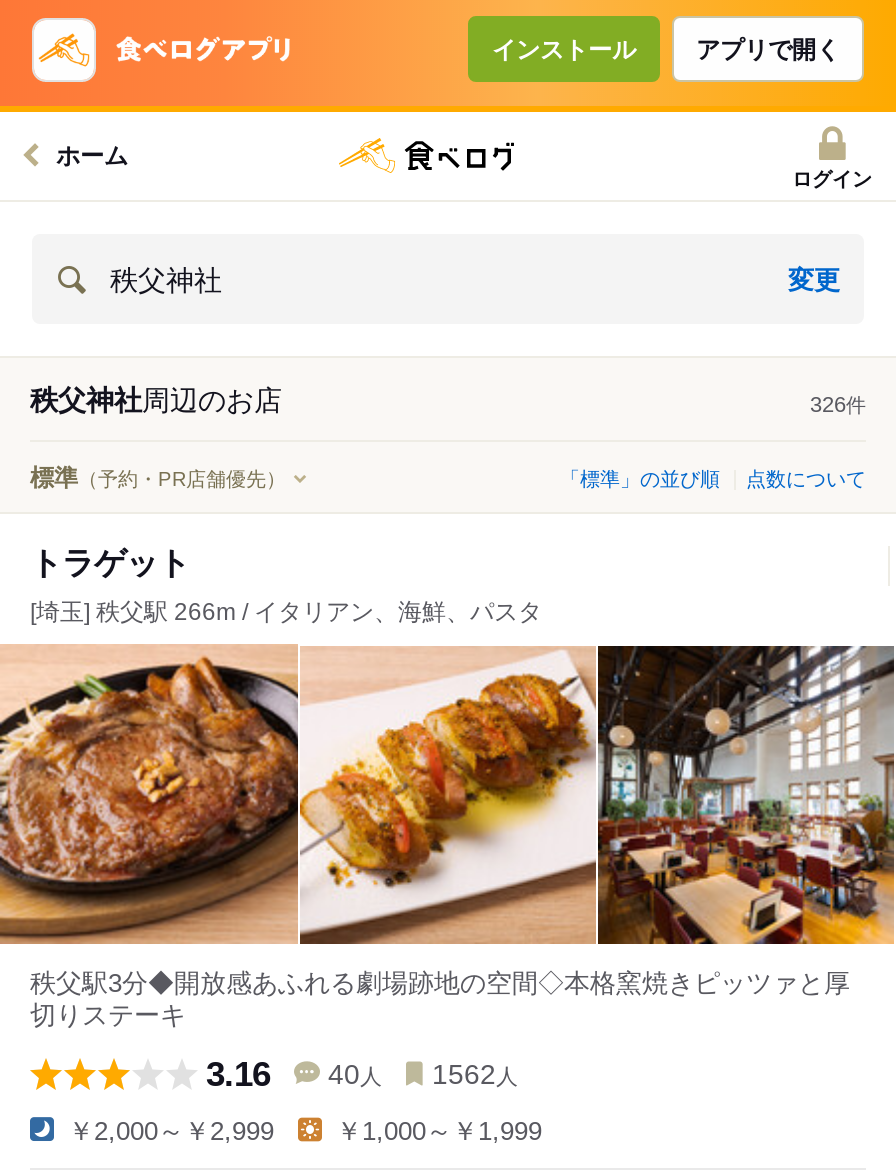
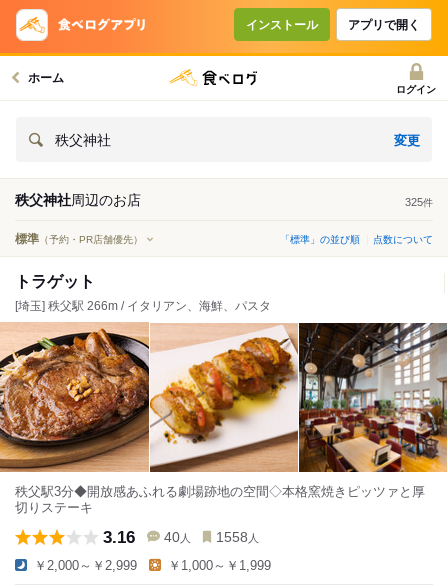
[810,393,866,417] 326件 -> [405,196,433,208] 325件
[206,1055,518,1095] 3.16 40人 1562人 -> [103,527,259,547] 3.16 40人 1558人

